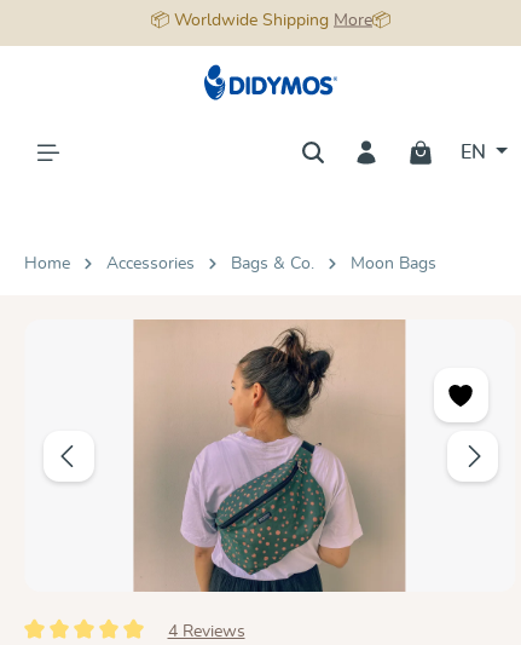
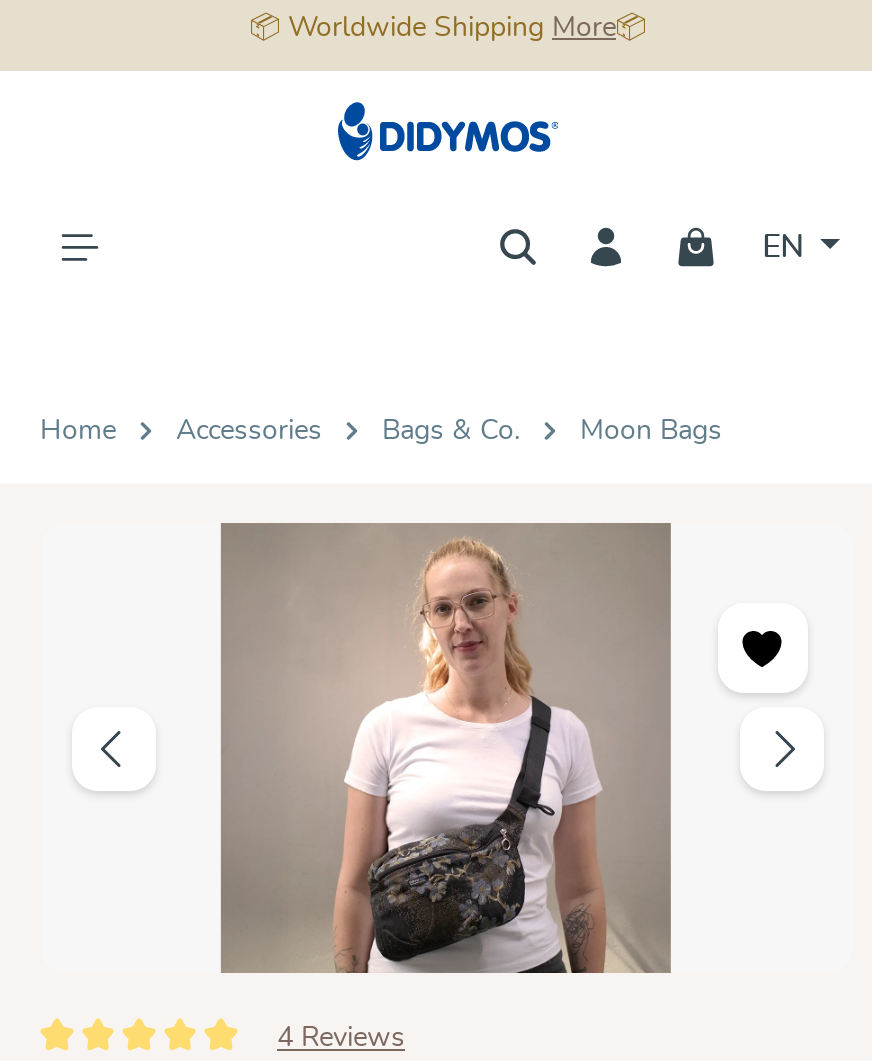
[135,319,405,593] [image] -> [222,523,670,975] [image]

